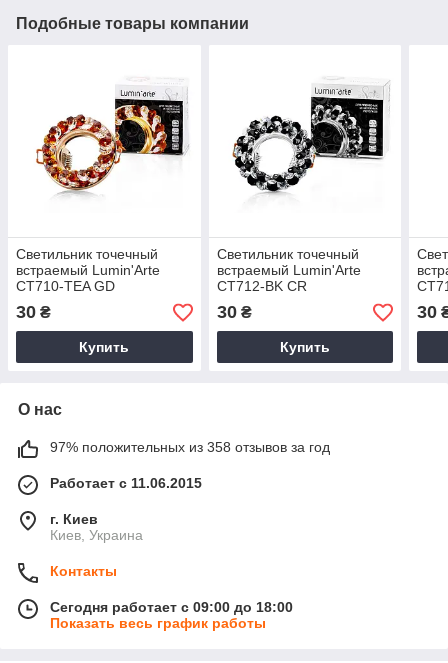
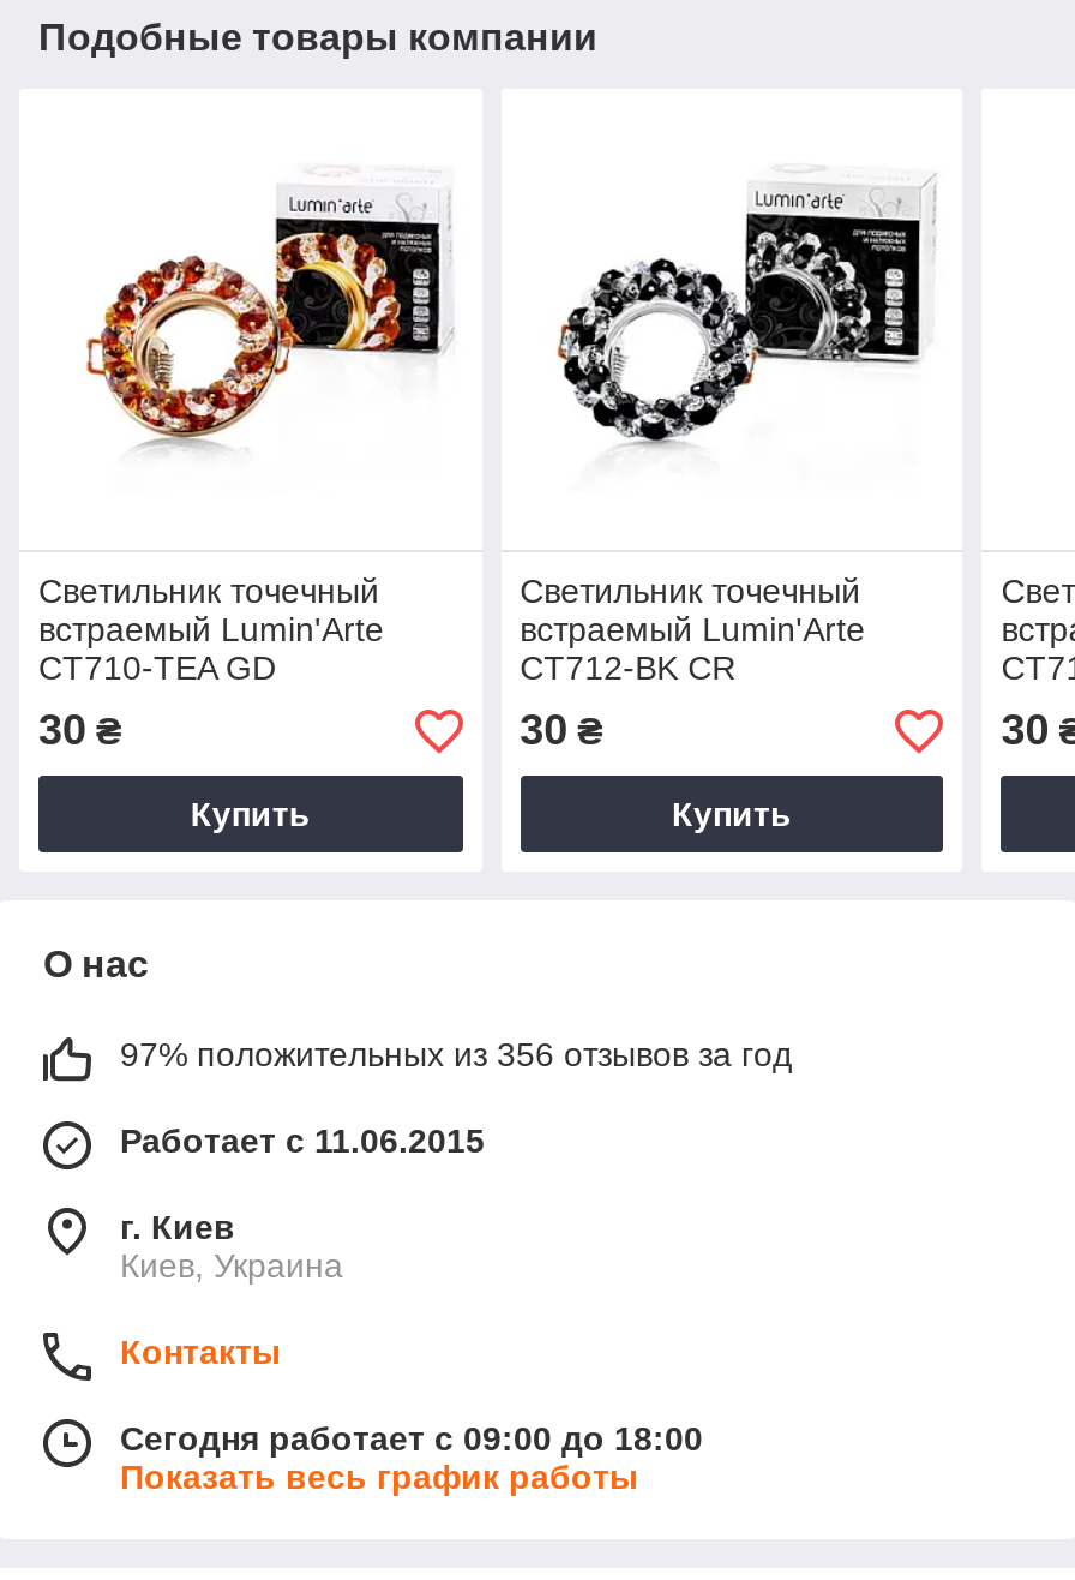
[50,439,330,455] 97% положительных из 358 отзывов за год -> [120,1036,792,1074] 97% положительных из 356 отзывов за год

